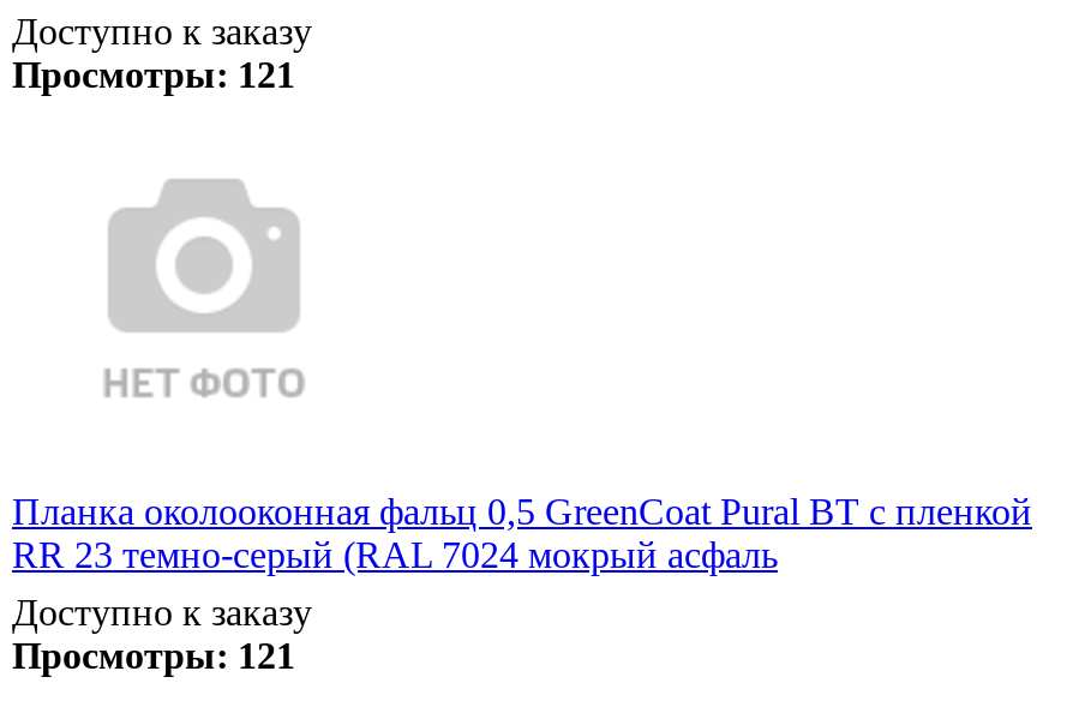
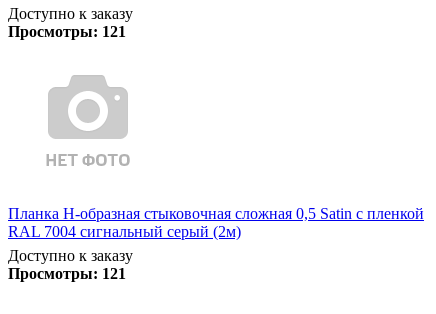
[12,490,1032,574] Планка околооконная фальц 0,5 GreenCoat Pural BT с пленкой | RR 23 темно-серый (RAL 7024 мокрый асфаль -> [8,205,424,240] Планка Н-образная стыковочная сложная 0,5 Satin с пленкой | RAL 7004 сигнальный серый (2м)

